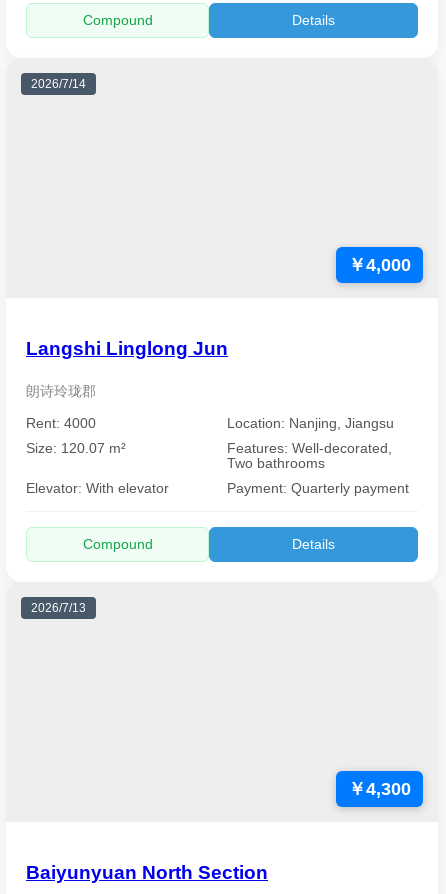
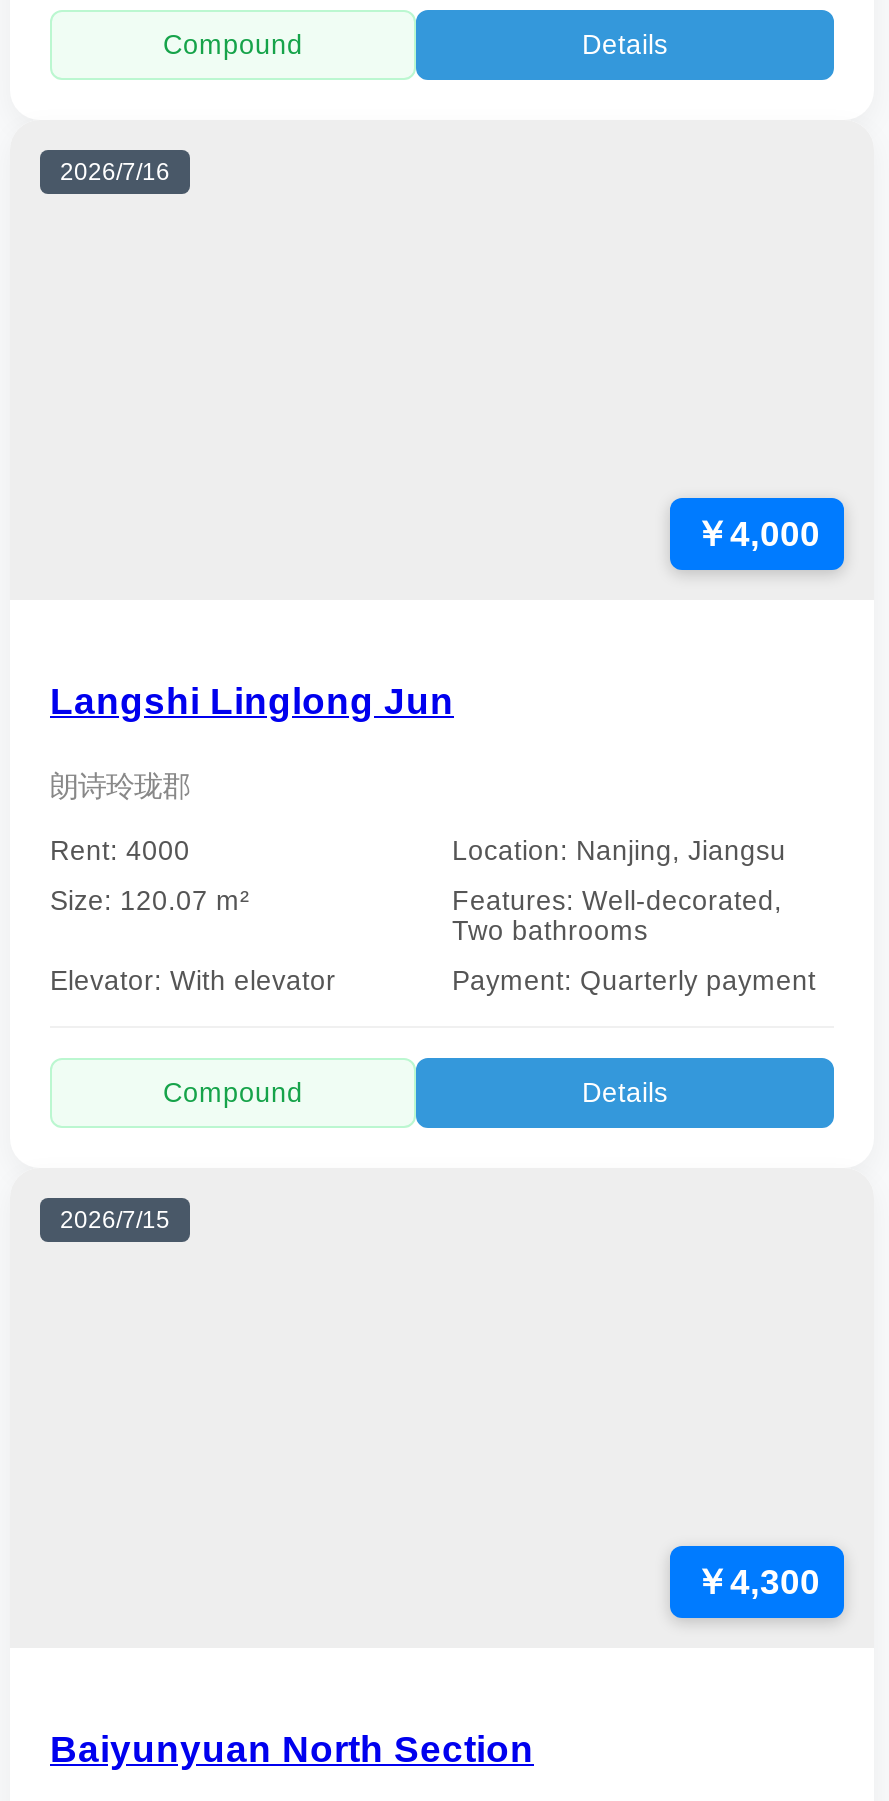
[31,76,86,90] 2026/7/14 -> [60,157,170,185] 2026/7/16
[31,601,86,615] 2026/7/13 -> [60,1205,170,1233] 2026/7/15

